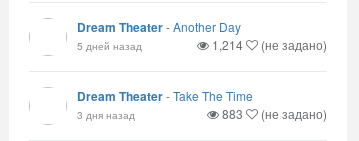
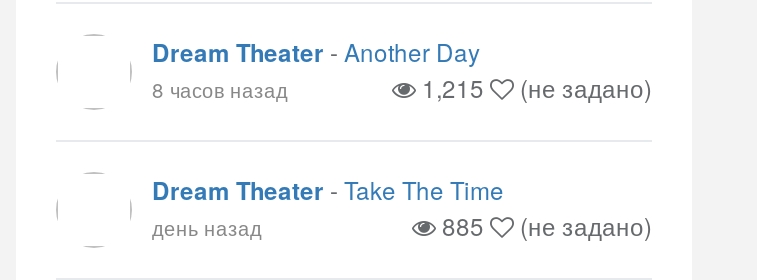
[77,38,142,53] 5 дней назад -> [152,74,288,104] 8 часов назад
[209,36,327,53] 1,214 (не задано) -> [416,70,652,104] 1,215 (не задано)
[77,105,246,122] 3 дня назад | 883 -> [152,208,490,242] день назад | 885

